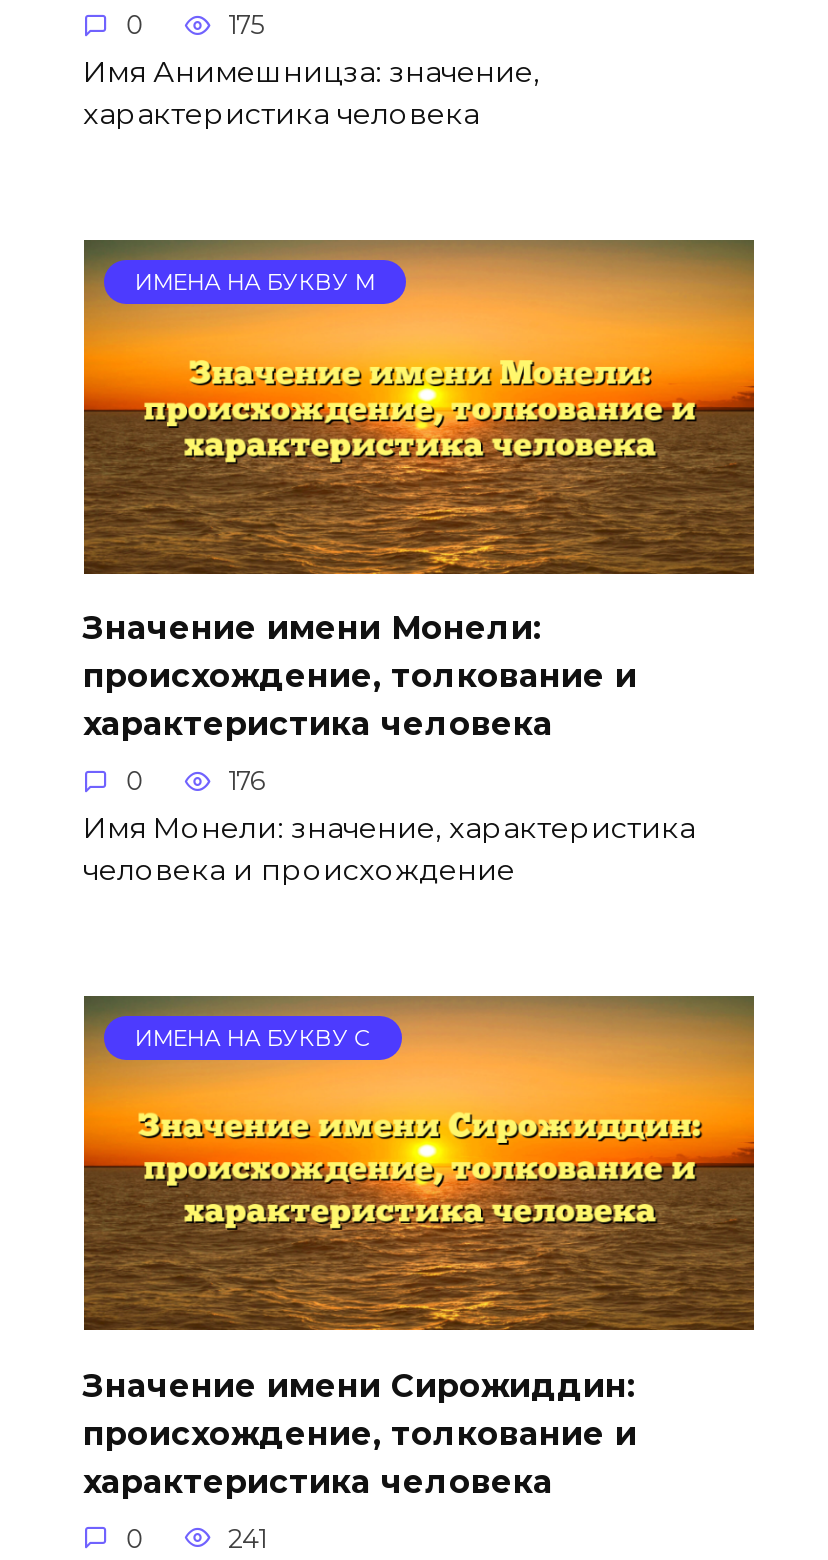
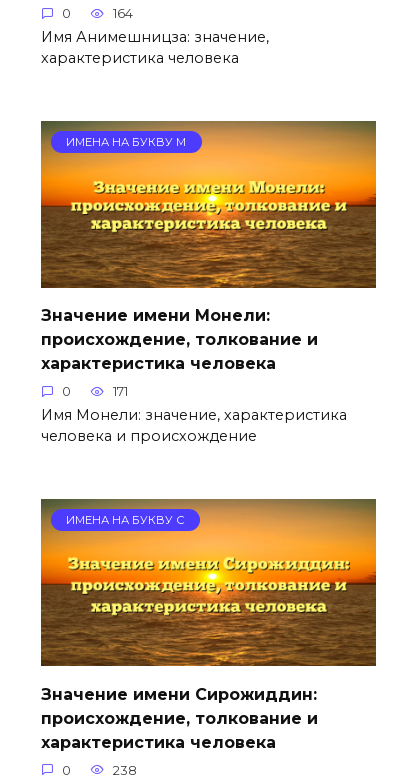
[228,10,264,40] 175 -> [113,6,133,21] 164
[228,767,266,797] 176 -> [113,384,128,399] 171
[228,1523,266,1553] 241 -> [113,763,137,778] 238

